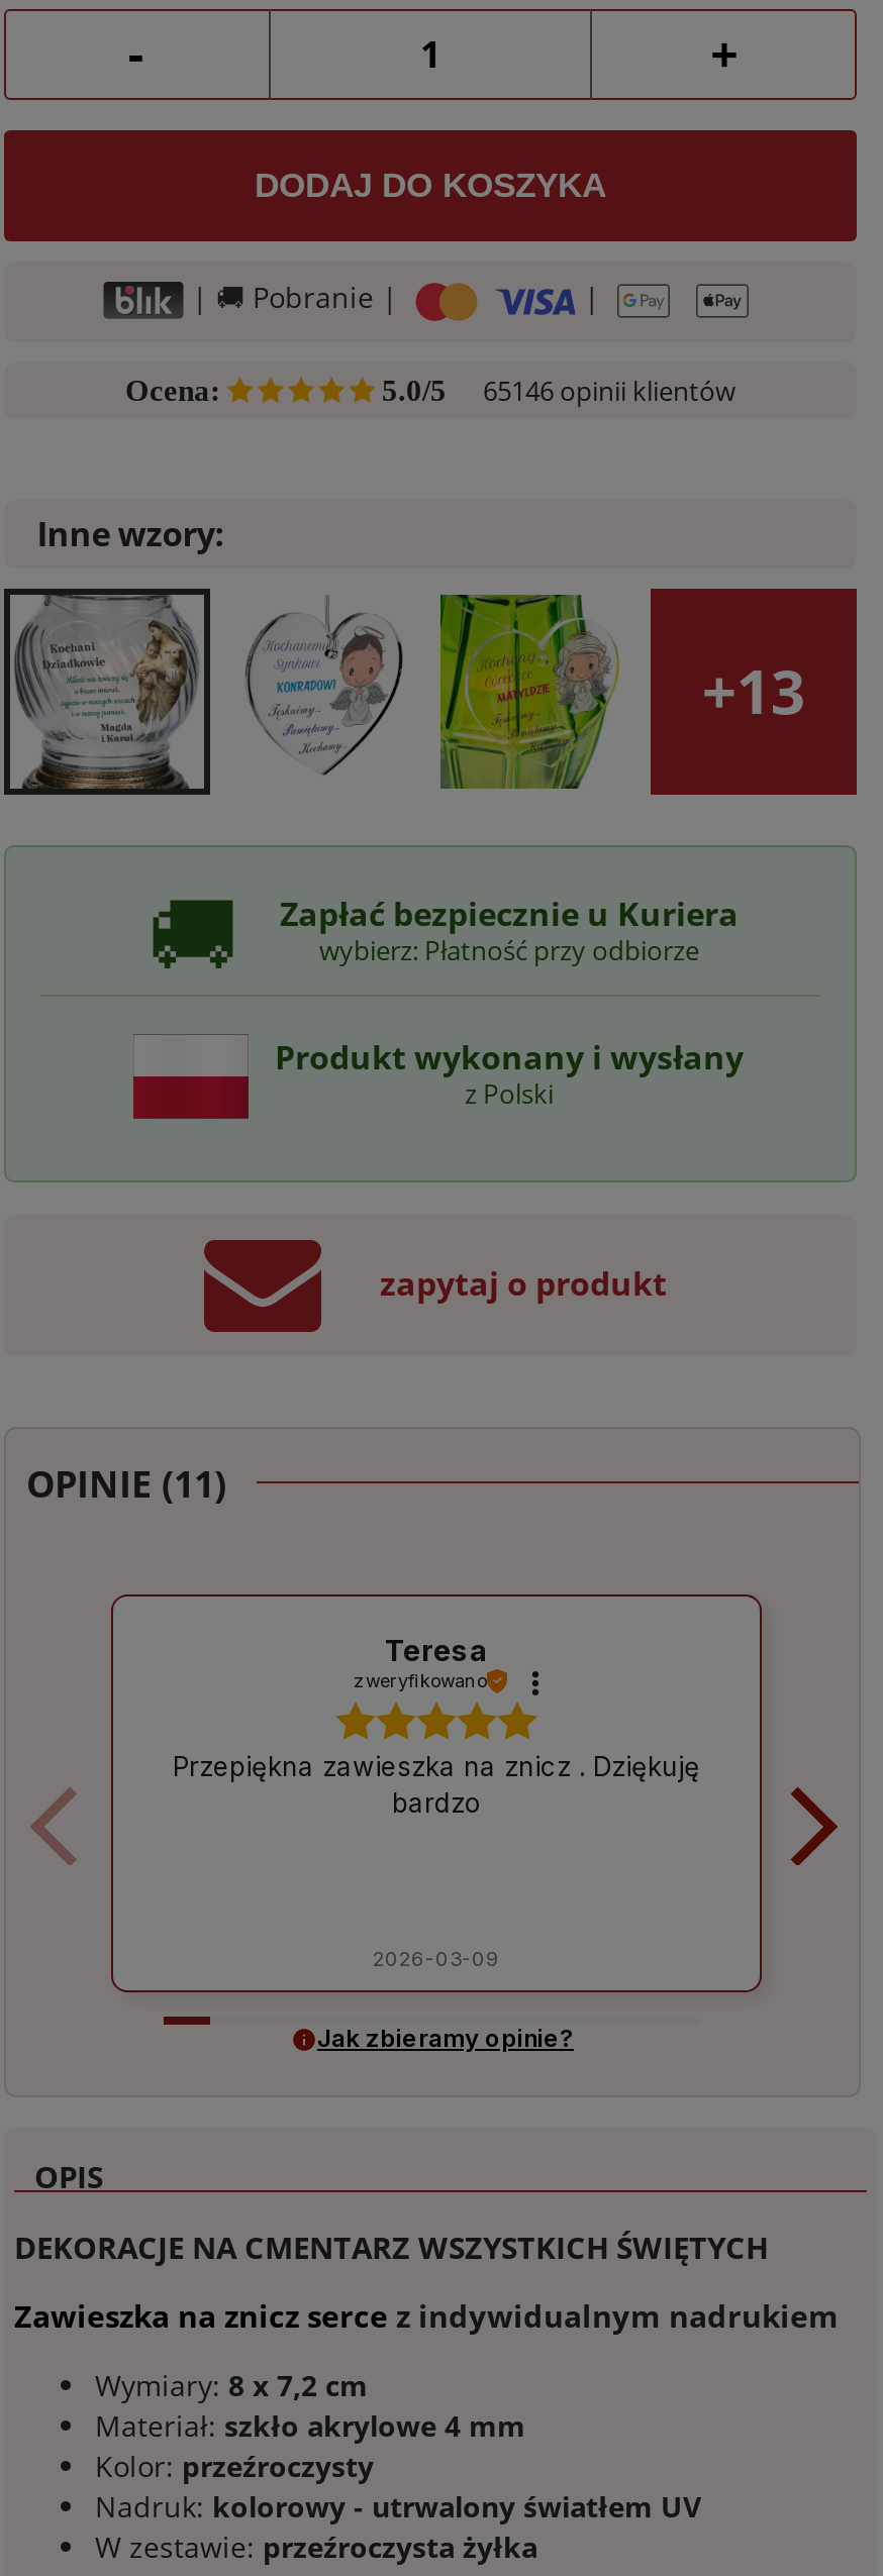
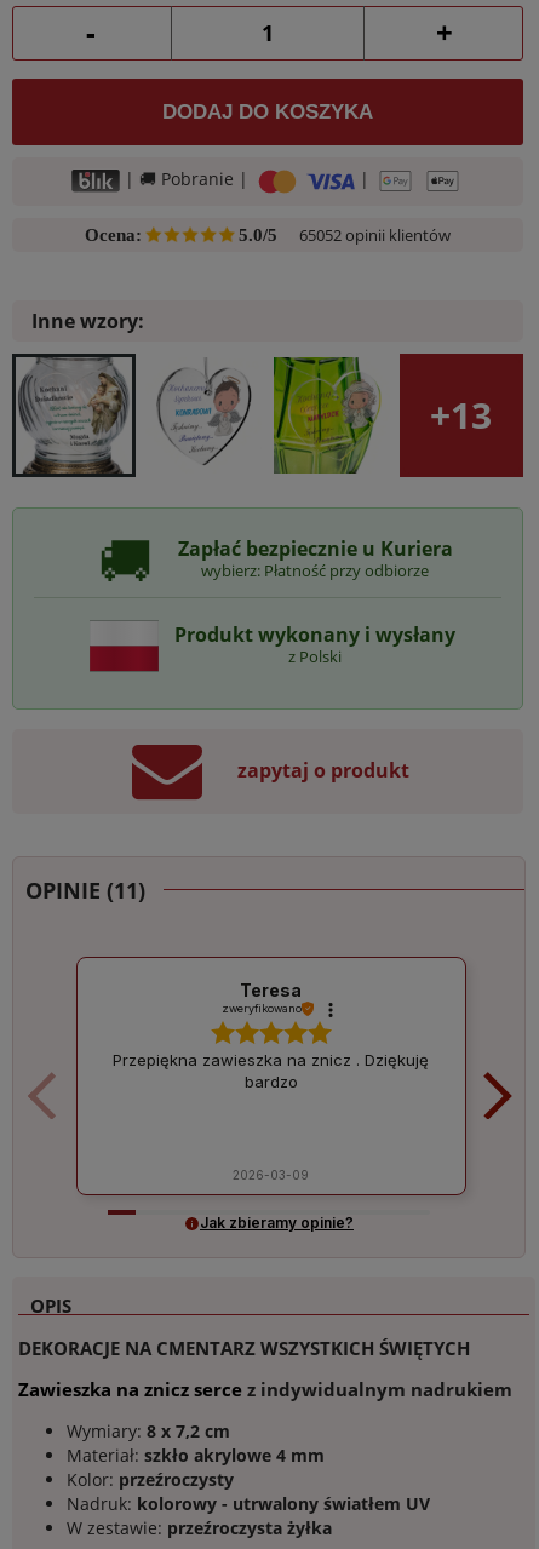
[483,372,735,408] 65146 opinii klientów -> [299,224,451,245] 65052 opinii klientów

